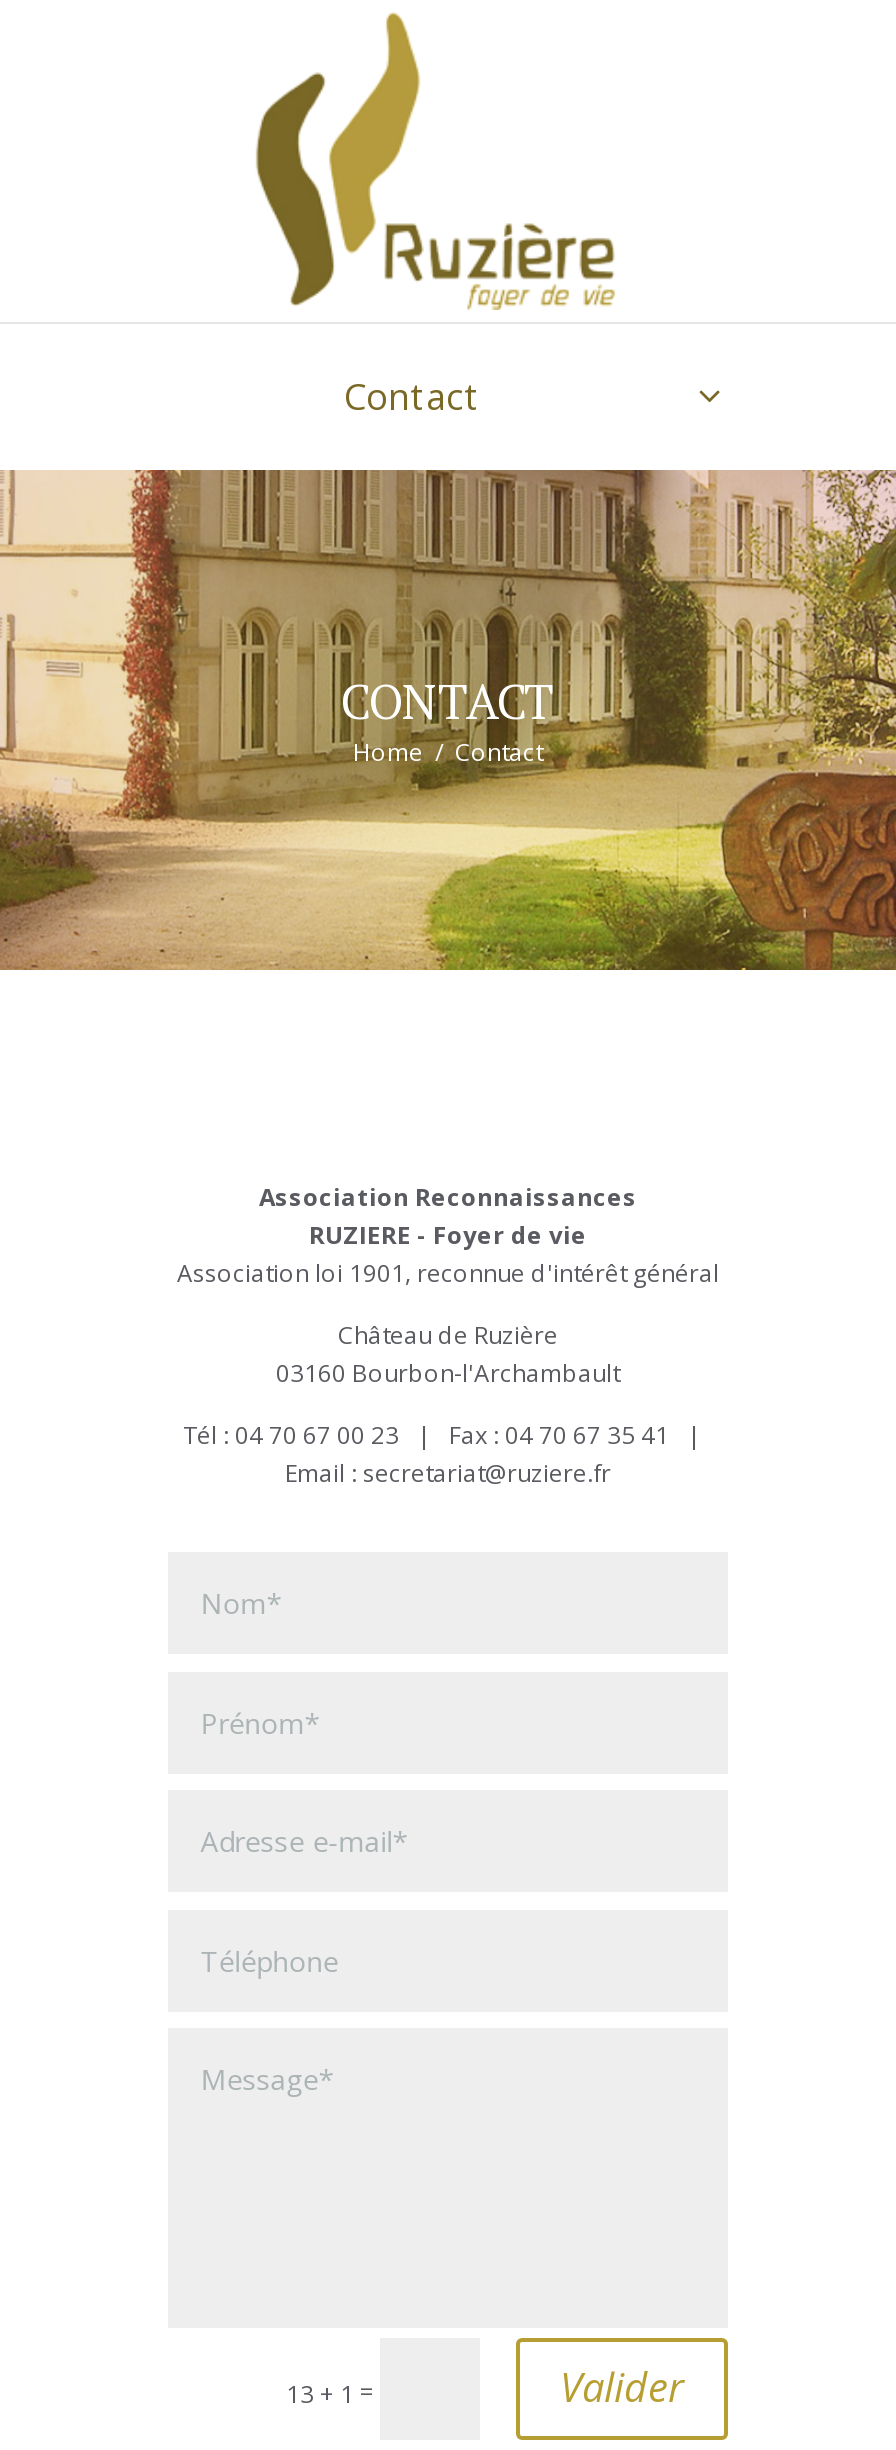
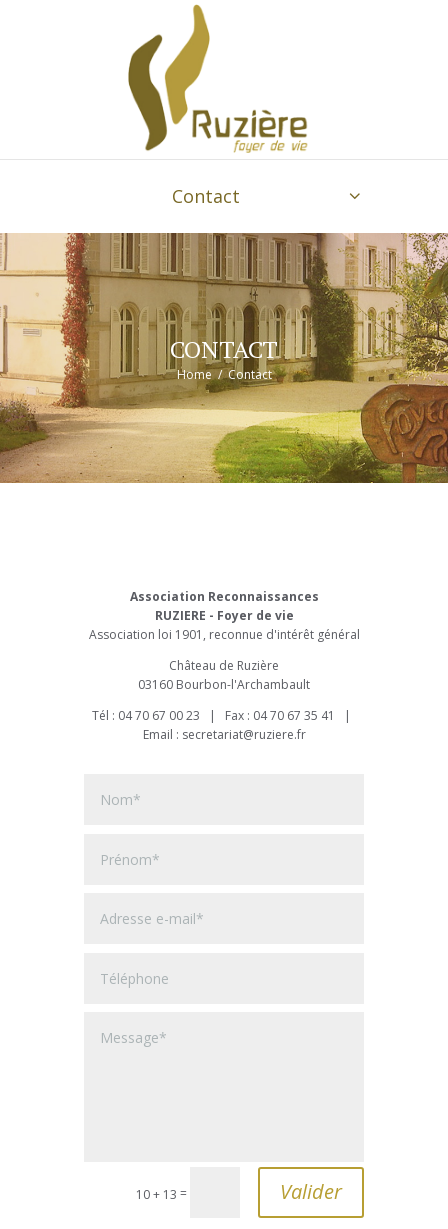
[286,2374,380,2410] 13 + 1 = -> [136,1185,190,1203] 10 + 13 =

